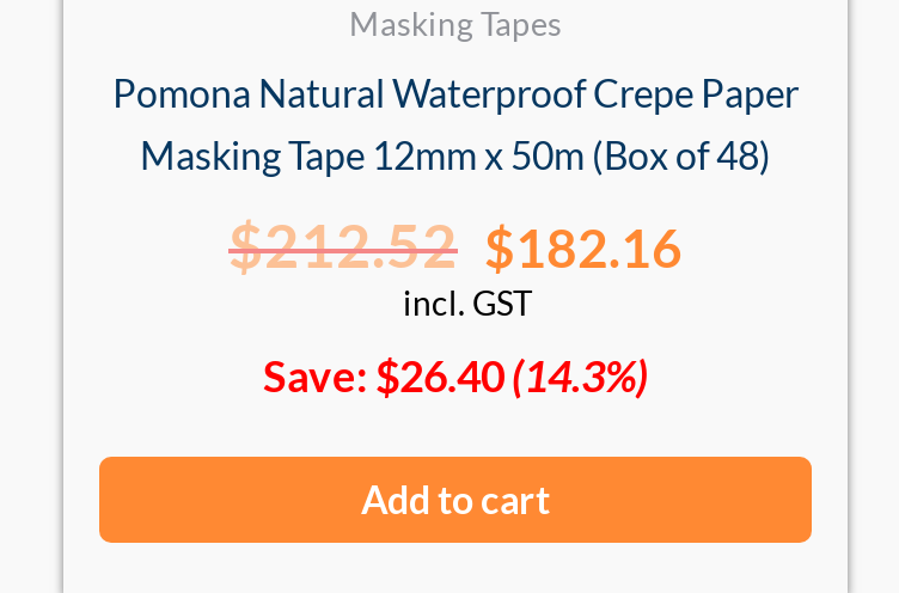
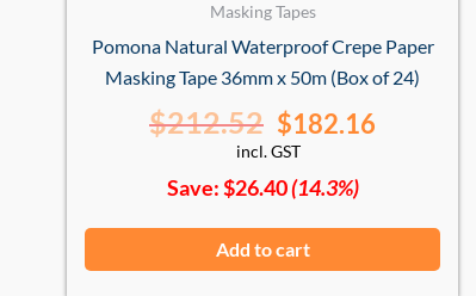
[140,131,771,176] Masking Tape 12mm x 50m (Box of 48) -> [105,65,420,88] Masking Tape 36mm x 50m (Box of 24)

